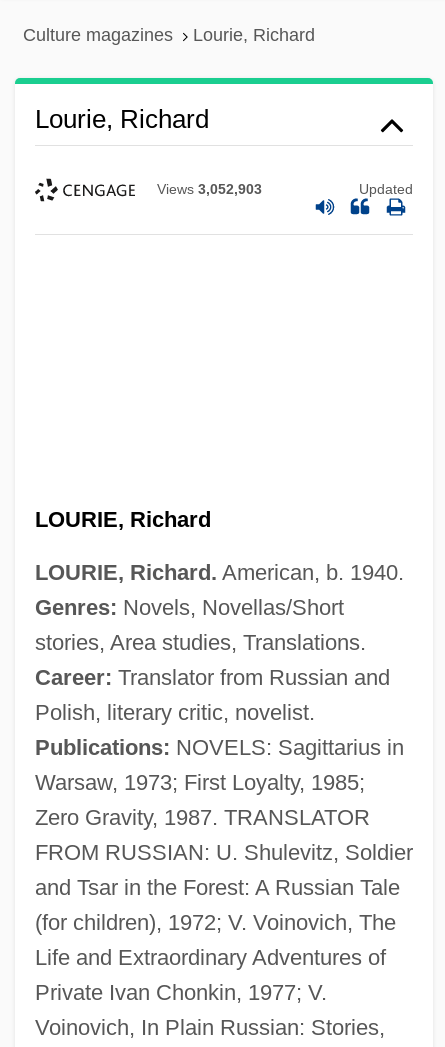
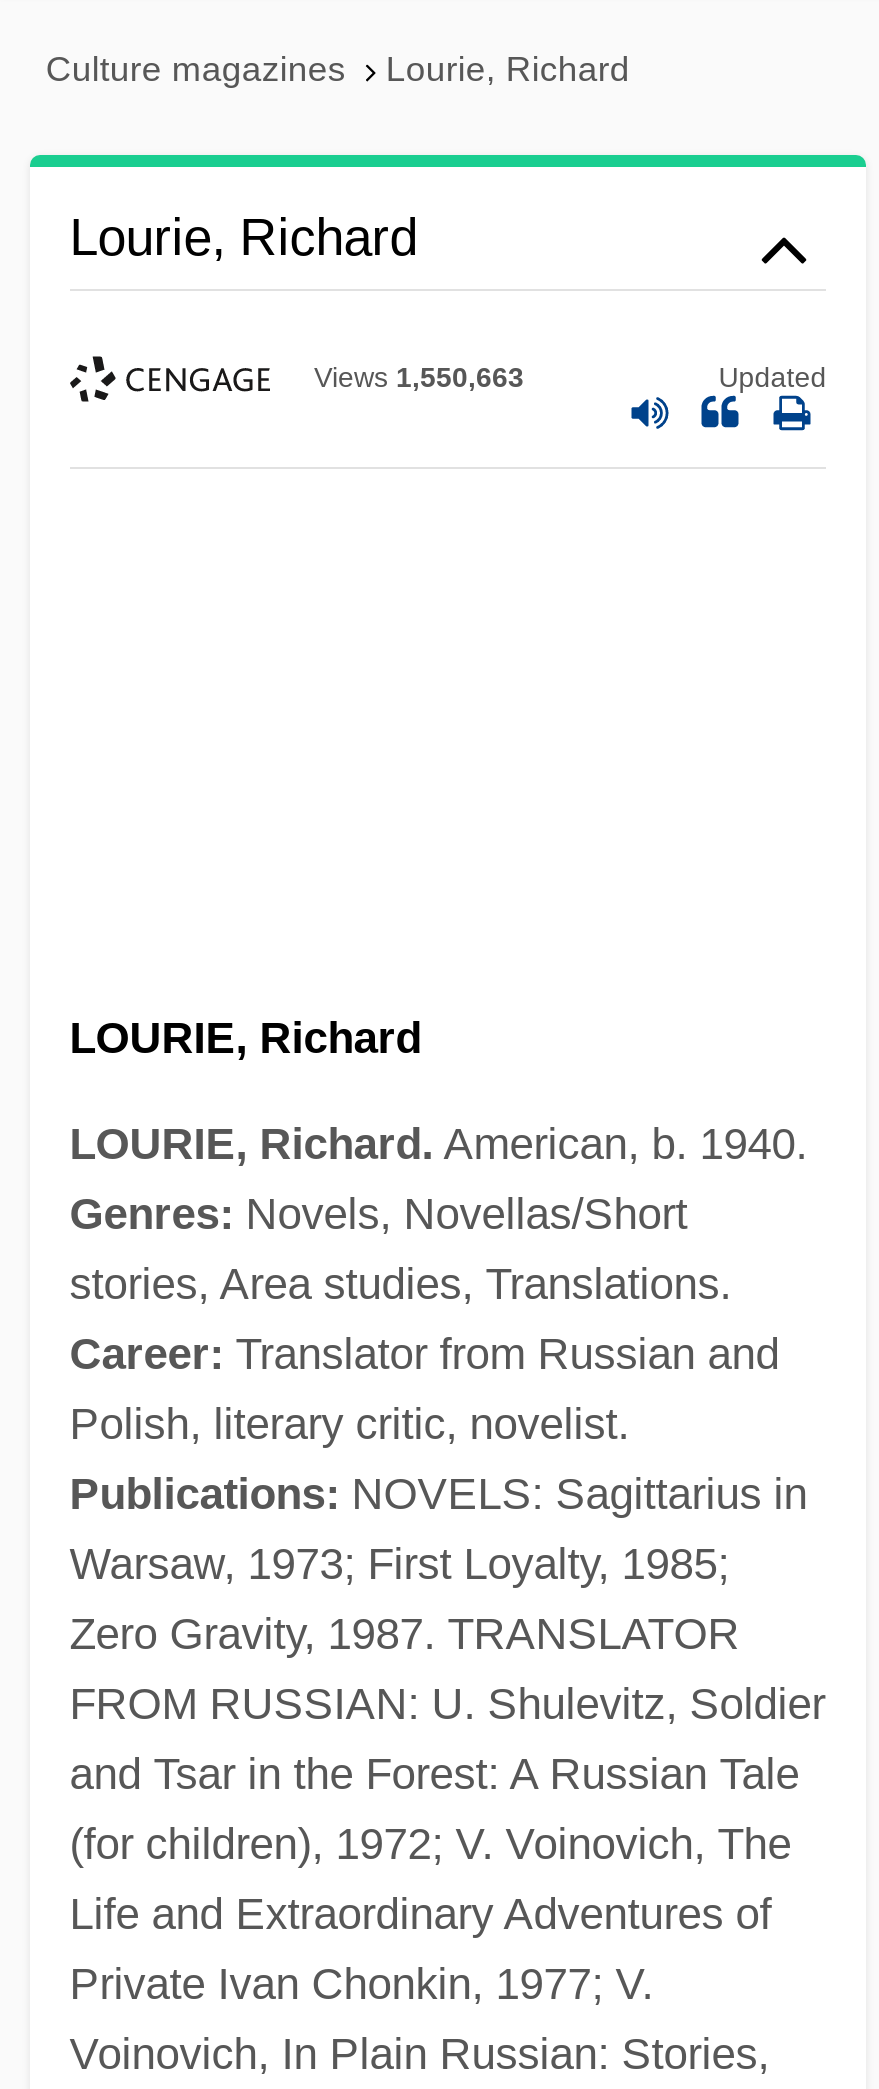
[157,181,262,197] Views 3,052,903 -> [314,362,524,394] Views 1,550,663

